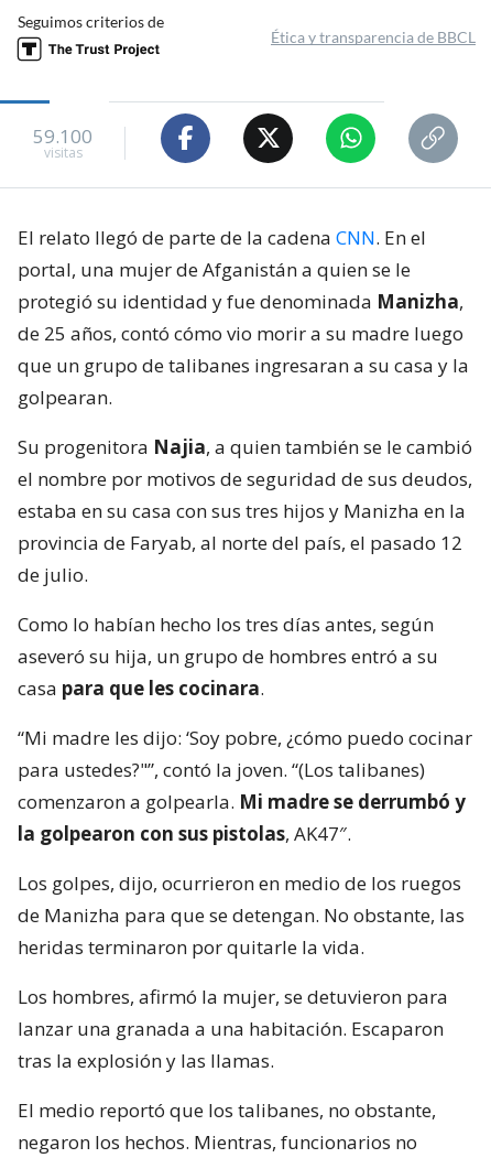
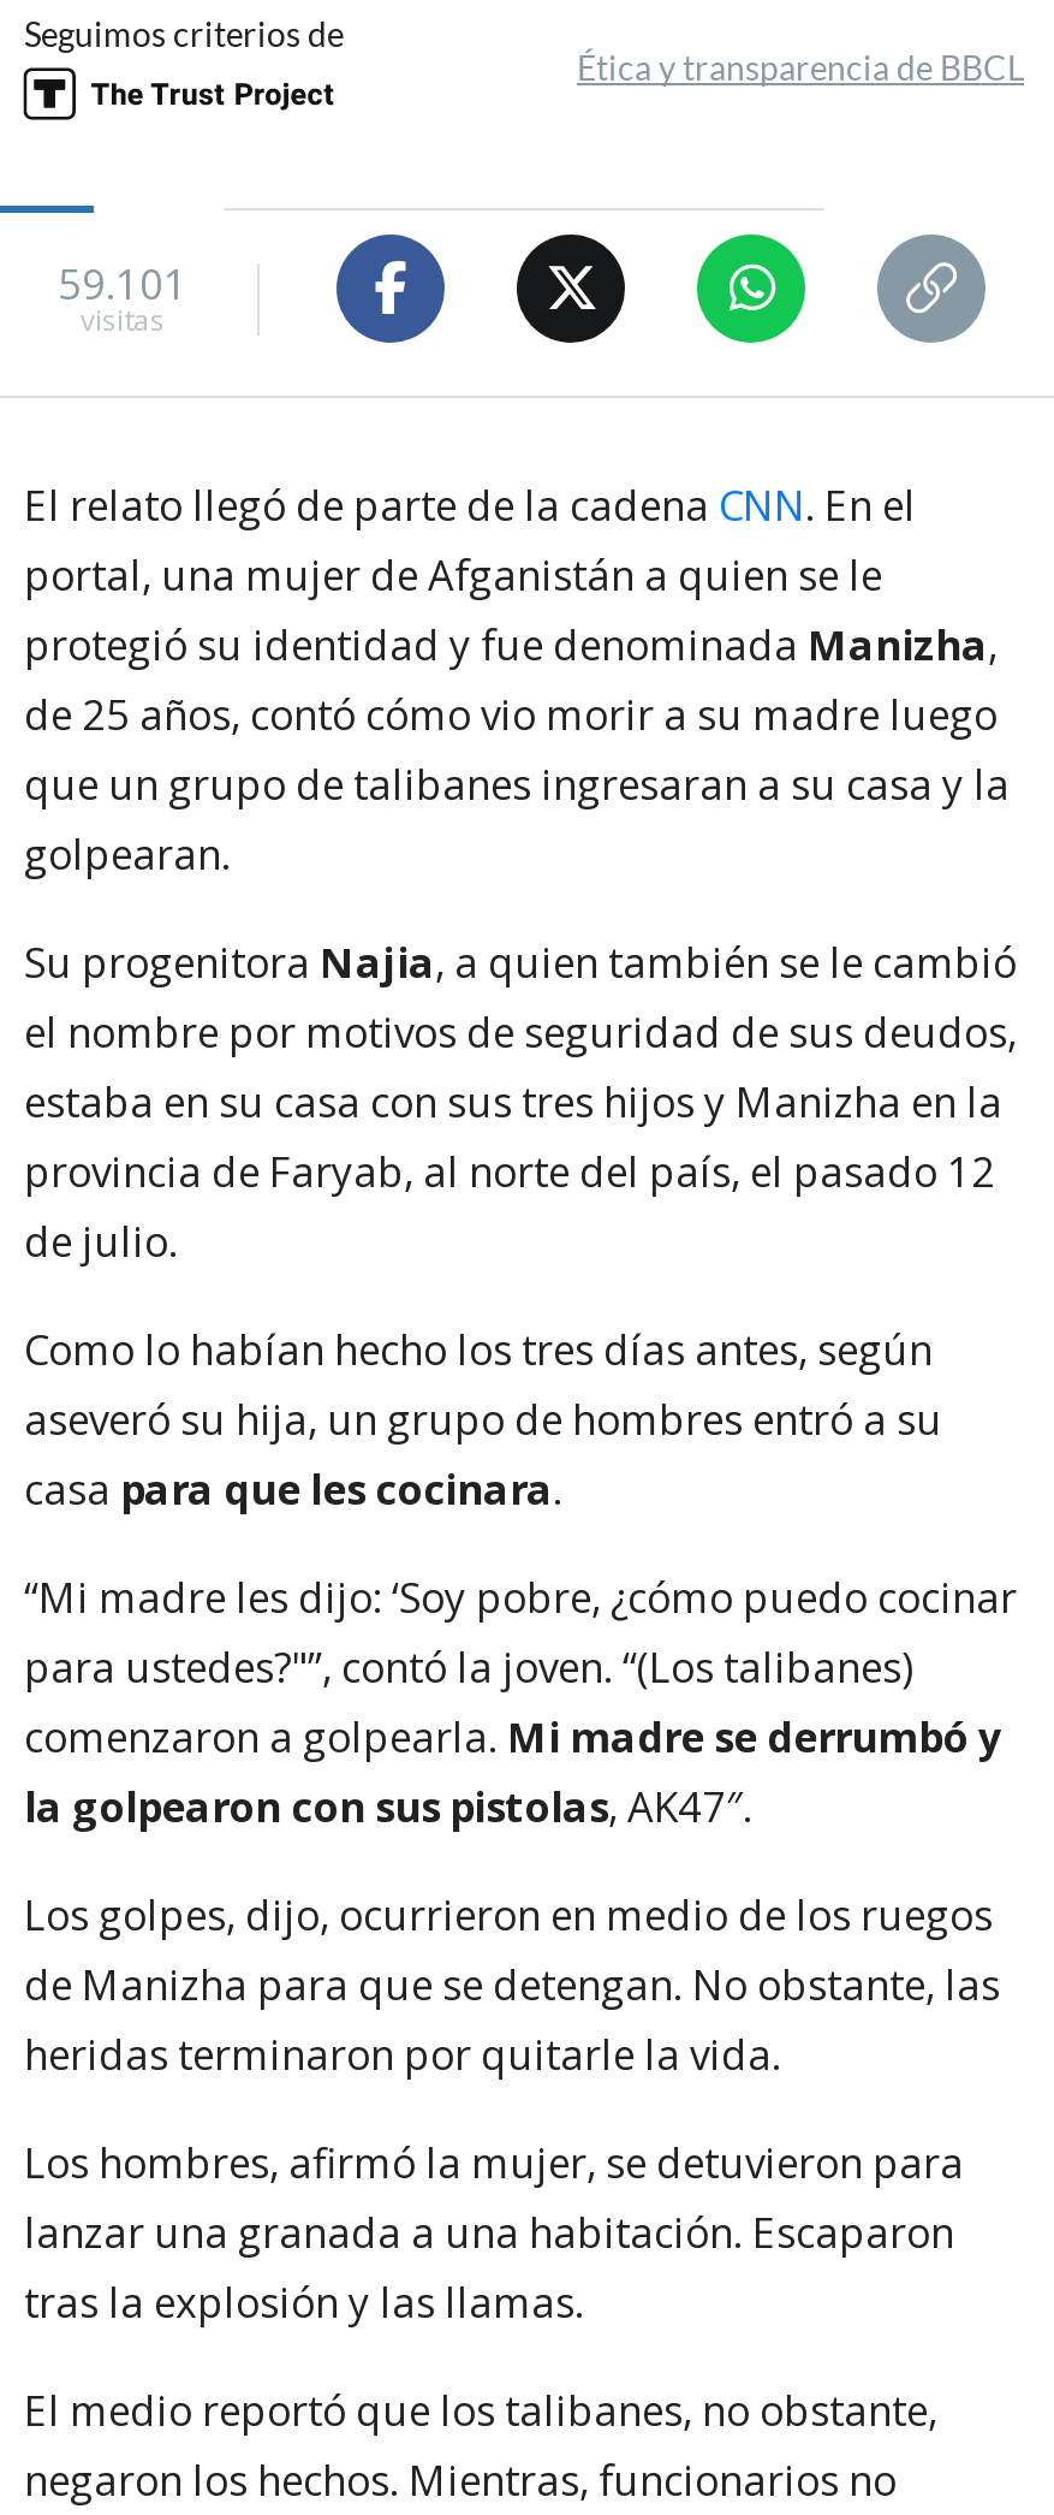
[33,124,92,149] 59.100 -> [58,257,187,312] 59.101

